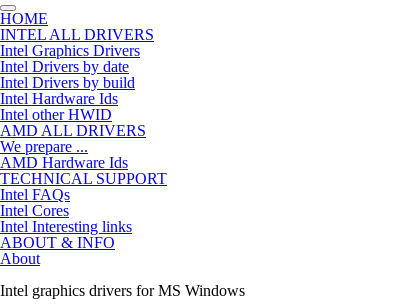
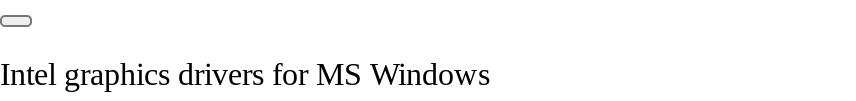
[0,10,167,267] HOME | INTEL ALL DRIVERS | Intel Graphics Drivers | Intel Drivers by date | Intel Drivers by build | Intel Hardware Ids | Intel other HWID | AMD ALL DRIVERS | We prepare ... | AMD Hardware Ids | TECHNICAL SUPPORT | Intel FAQs | Intel Cores | Intel Interesting links | ABOUT & INFO | About -> none

